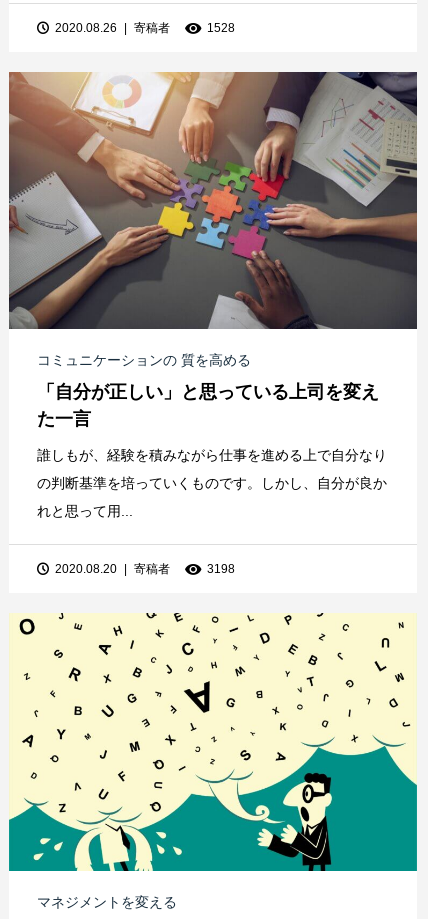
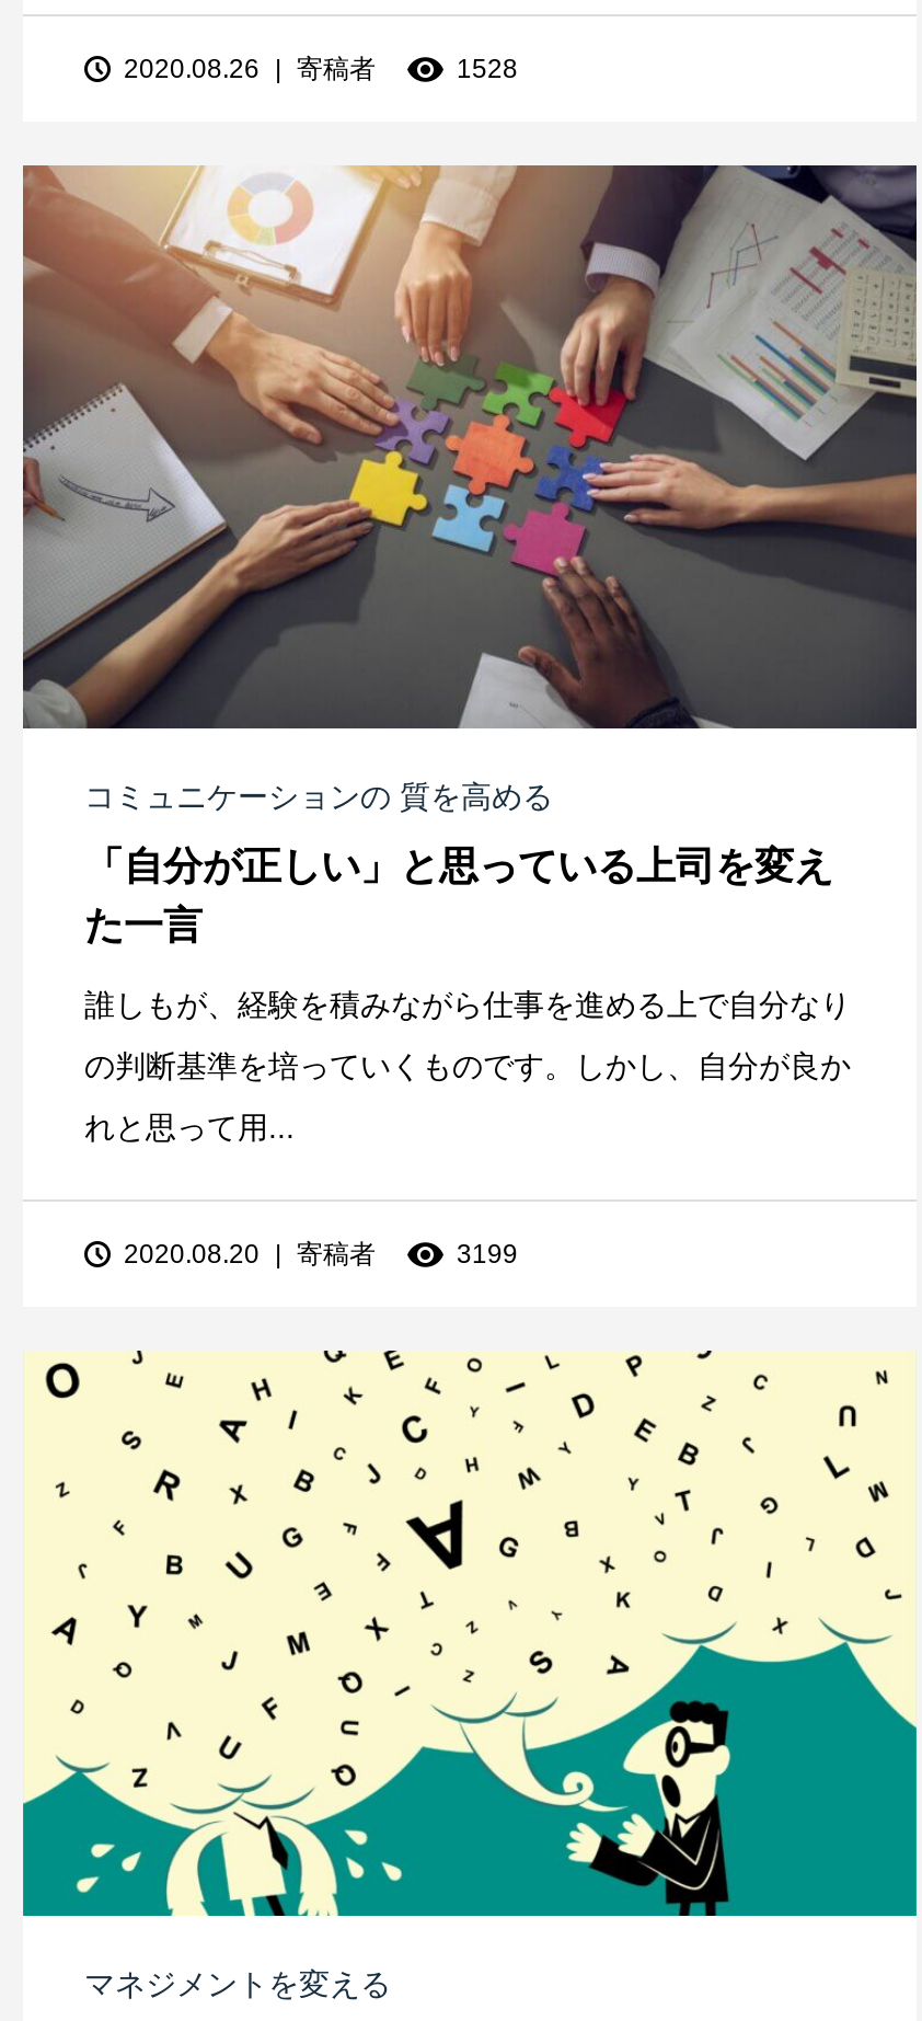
[207,562,235,576] 3198 -> [457,1240,518,1270] 3199

